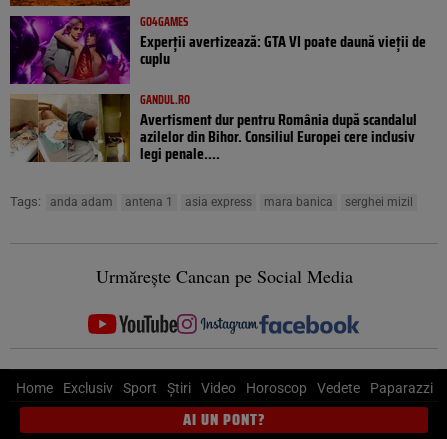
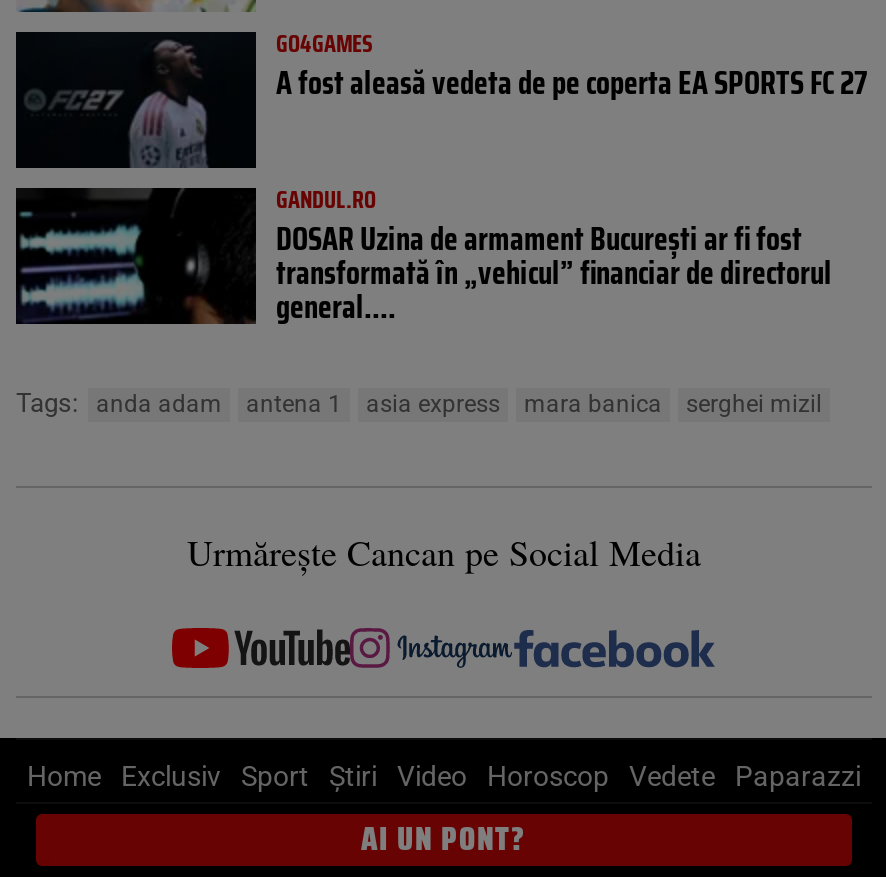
[9,15,426,85] [image] | Experții avertizează: GTA VI poate daună vieții de | cuplu -> [14,30,868,170] [image] | A fost aleasă vedeta de pe coperta EA SPORTS FC 27
[9,93,417,166] [image] | Avertisment dur pentru România după scandalul | azilelor din Bihor. Consiliul Europei cere inclusiv | legi penale.... -> [14,186,832,333] [image] | DOSAR Uzina de armament București ar fi fost | transformată în „vehicul” financiar de directorul | general....

